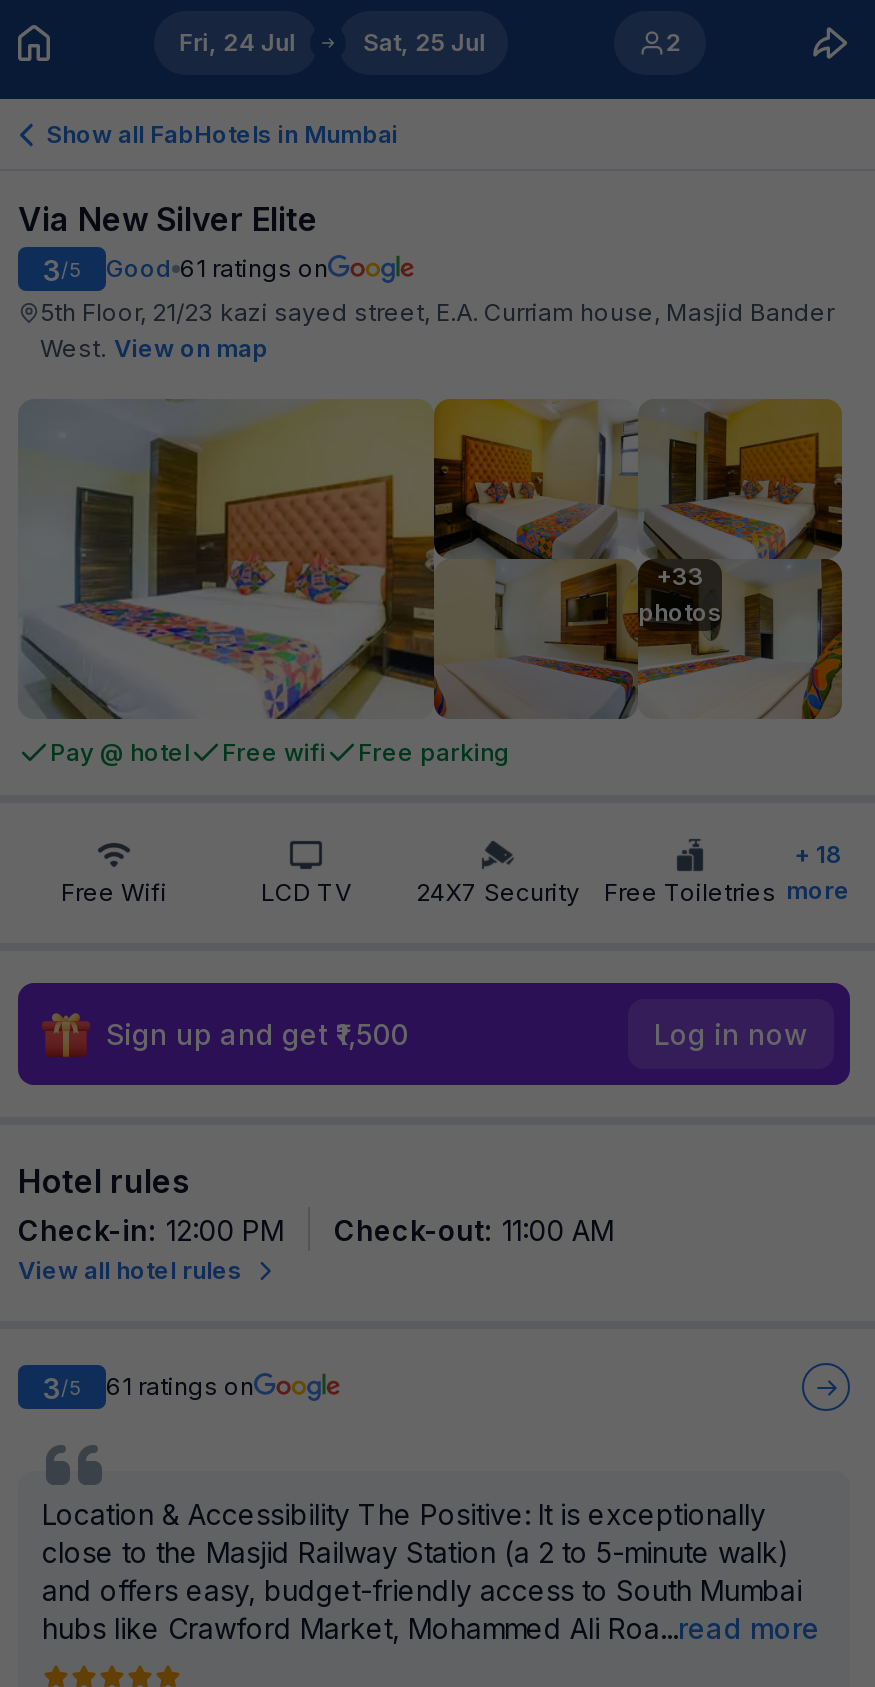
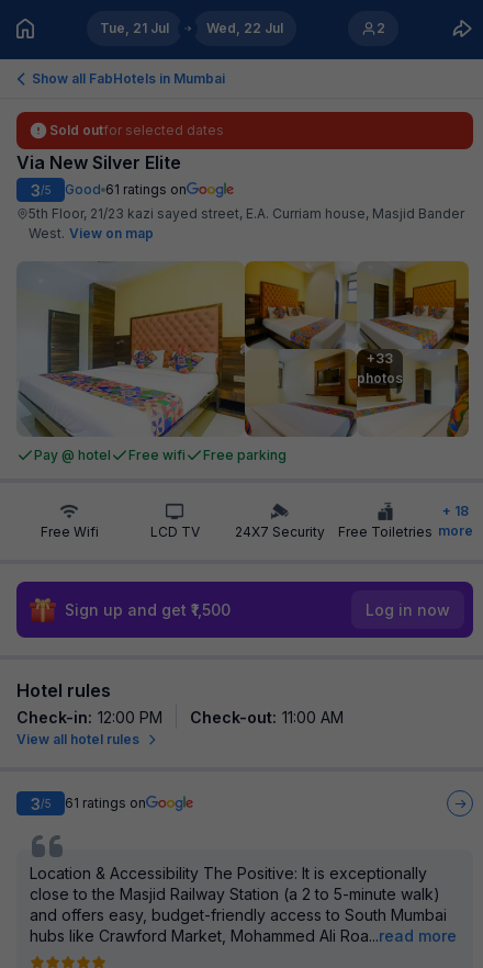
[179,27,295,57] Fri, 24 Jul -> [100,20,169,36] Tue, 21 Jul
[363,27,485,57] Sat, 25 Jul -> [206,20,283,36] Wed, 22 Jul
none -> [49,122,224,138] Sold outfor selected dates

